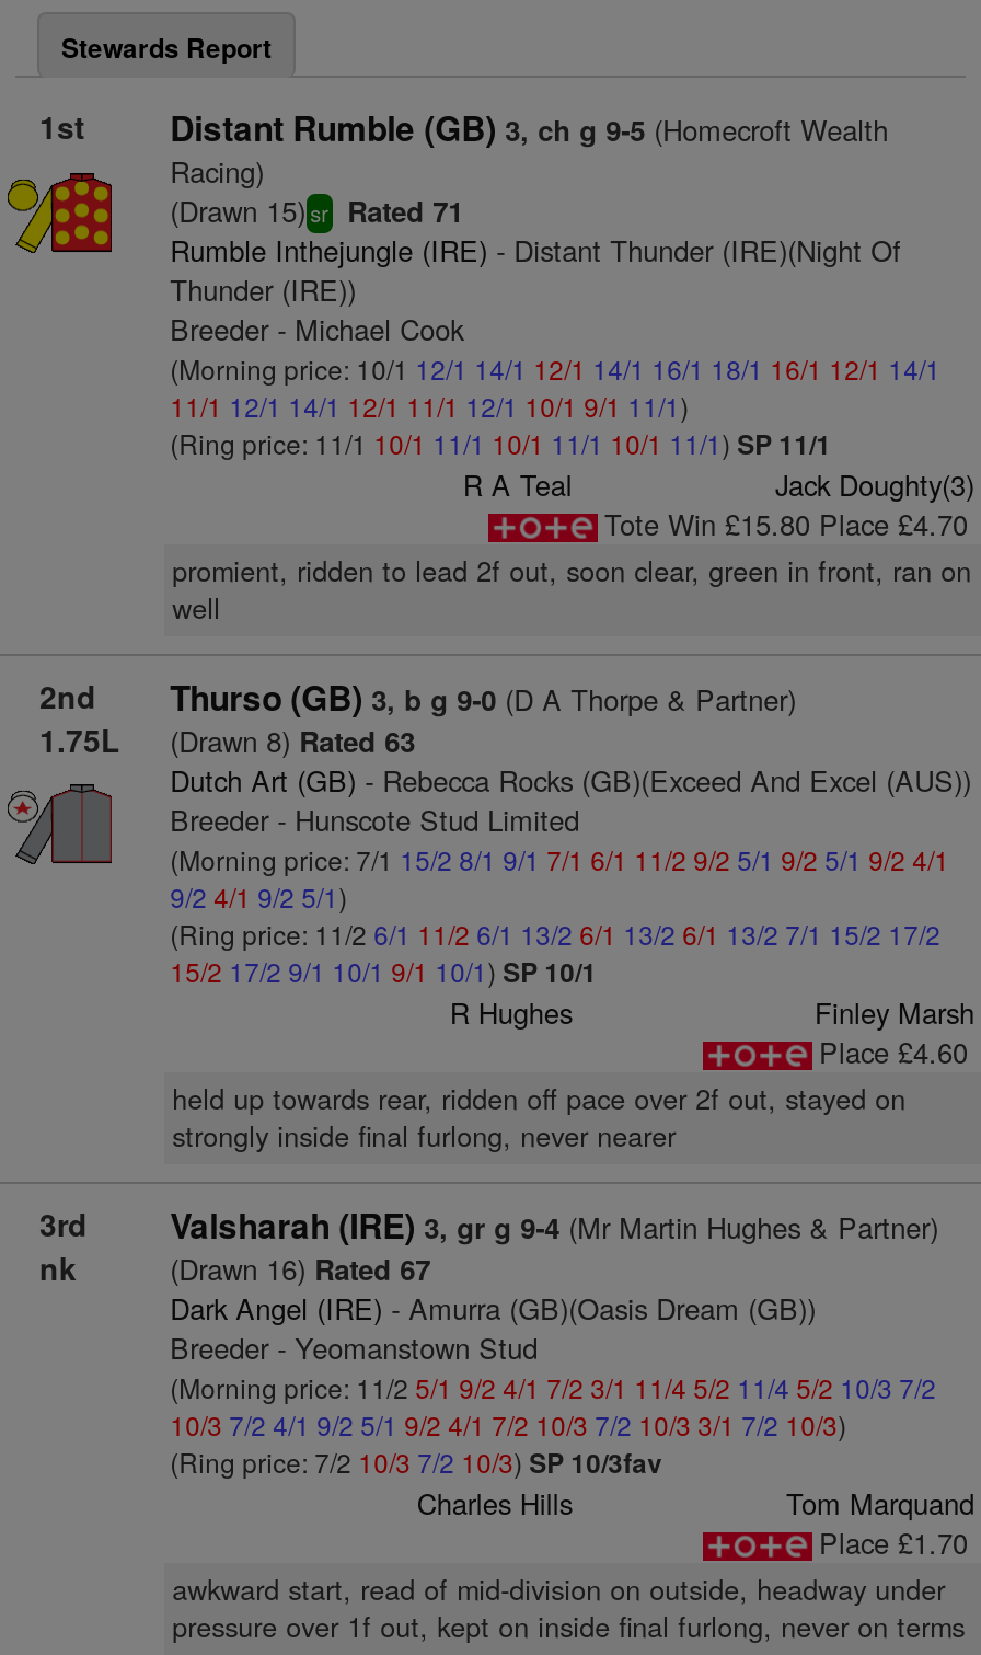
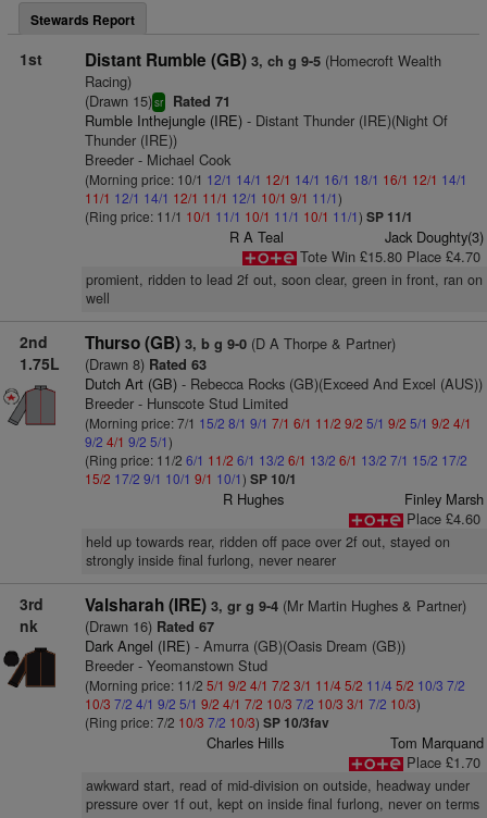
[7,170,114,255] [image] -> none
none -> [3,646,57,689] [image]

